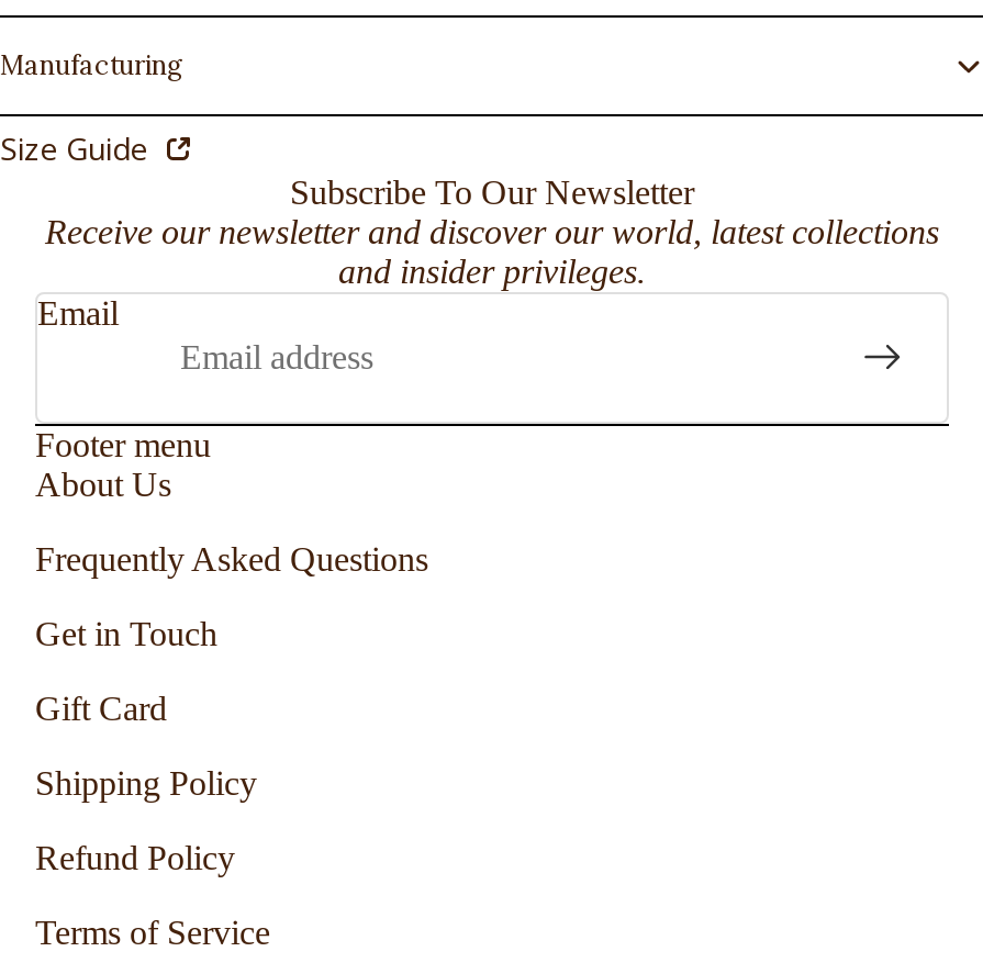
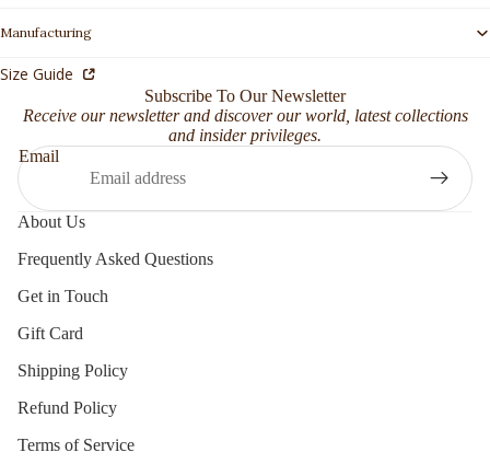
[35,426,211,464] Footer menu -> none

